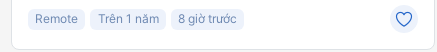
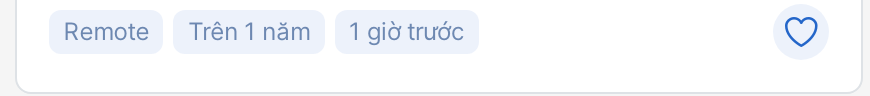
[35,11,237,26] Remote Trên 1 năm 8 giờ trước -> [63,16,465,46] Remote Trên 1 năm 1 giờ trước

